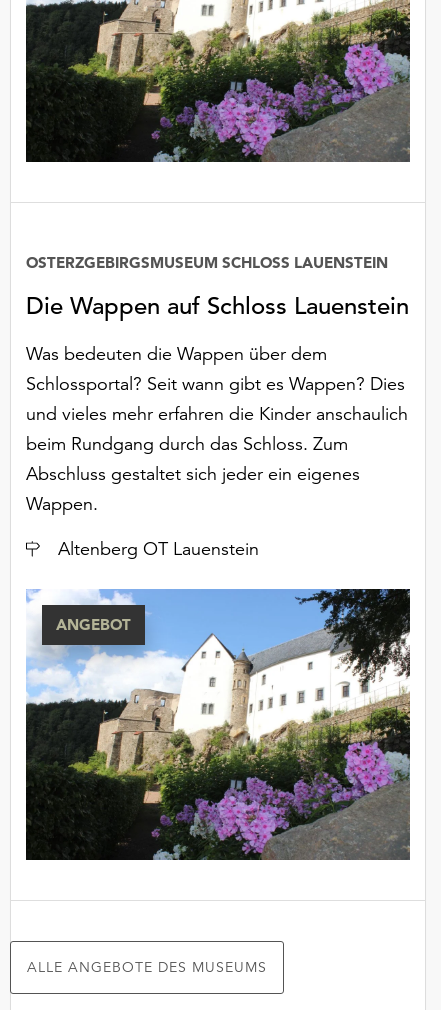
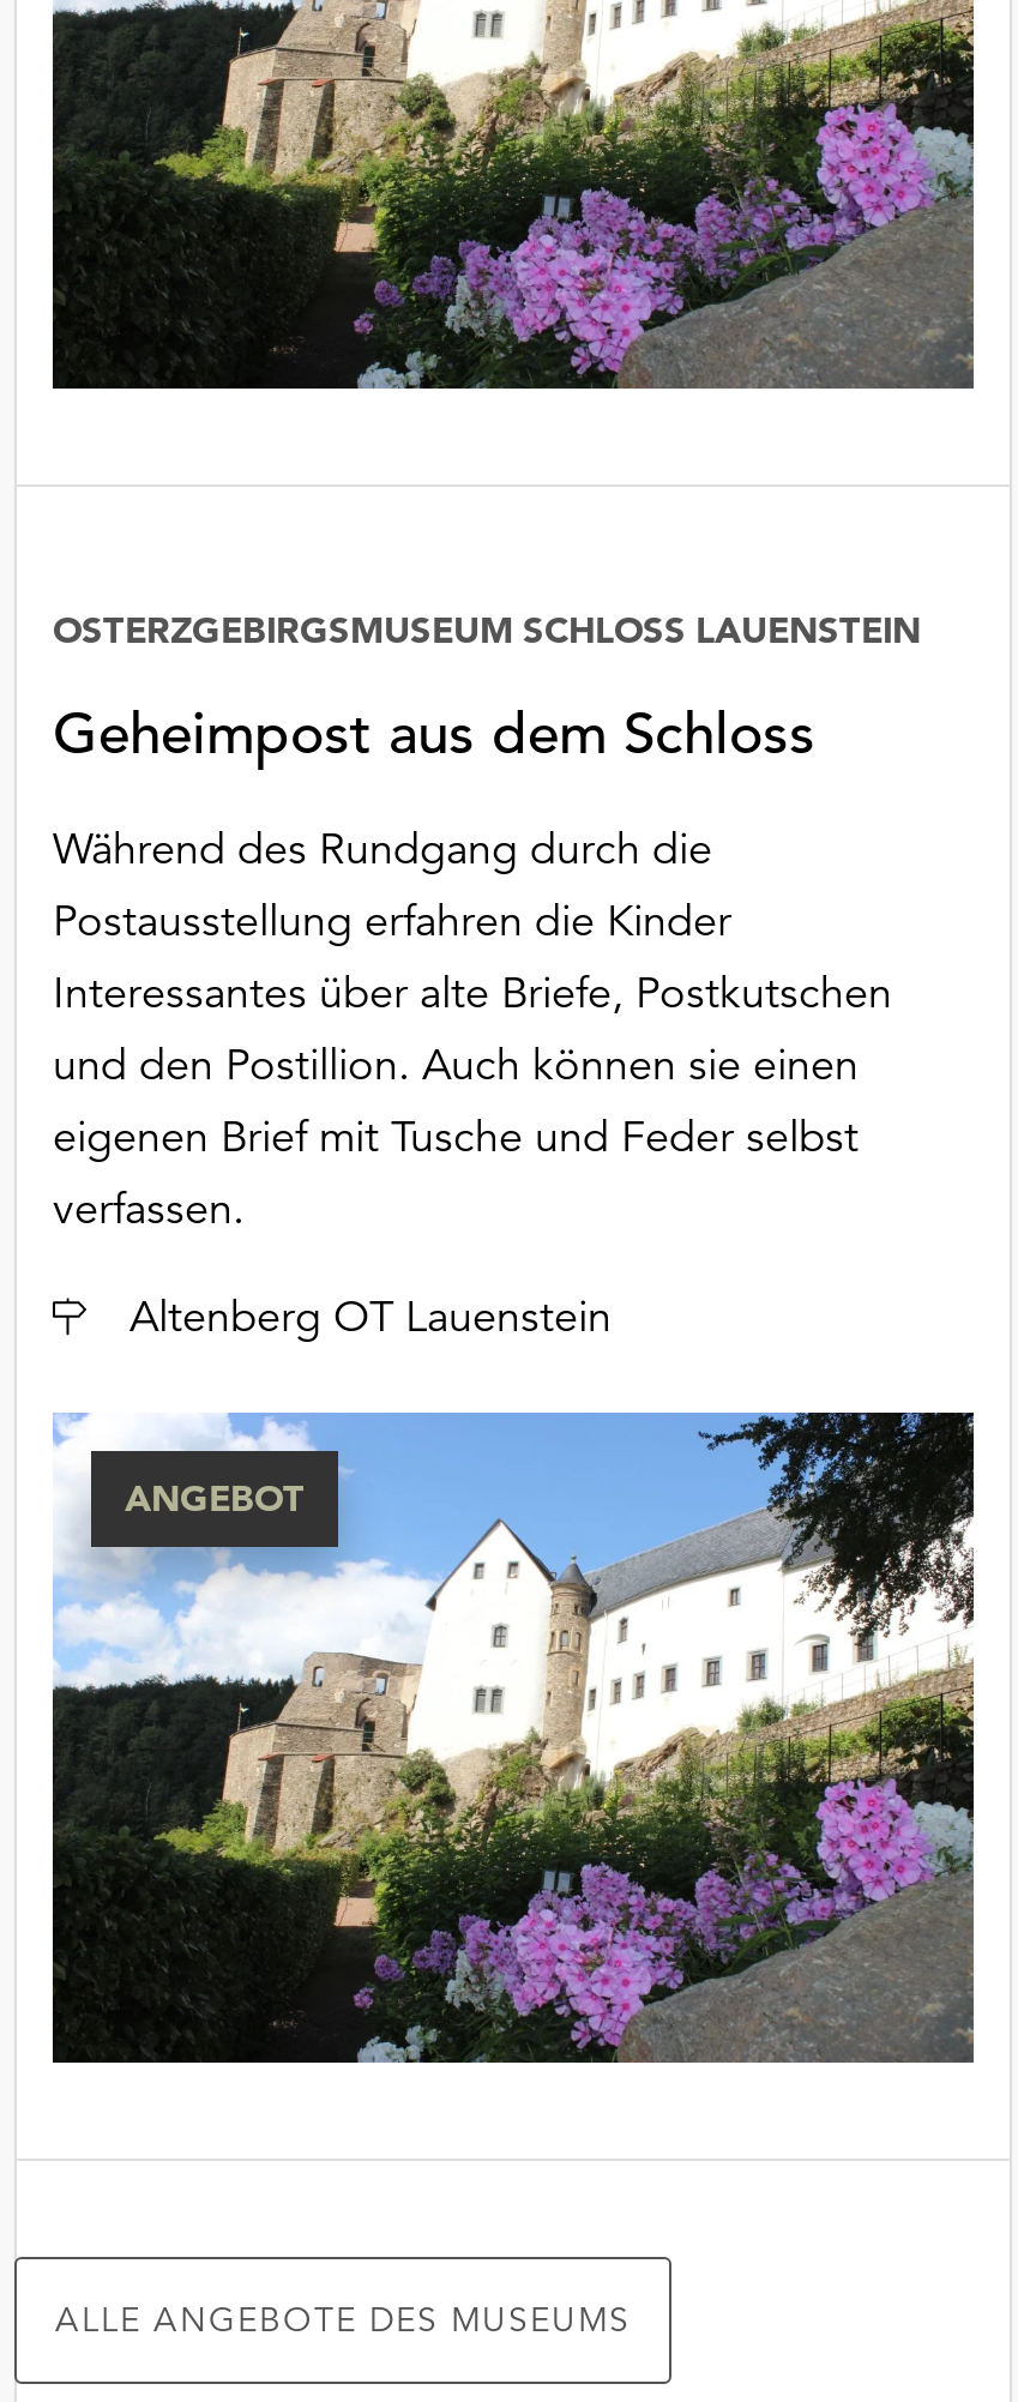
[26,290,409,320] Die Wappen auf Schloss Lauenstein -> [53,697,815,769] Geheimpost aus dem Schloss
[26,341,408,514] Was bedeuten die Wappen über dem | Schlossportal? Seit wann gibt es Wappen? Dies | und vieles mehr erfahren die Kinder anschaulich | beim Rundgang durch das Schloss. Zum | Abschluss gestaltet sich jeder ein eigenes | Wappen. -> [53,819,892,1234] Während des Rundgang durch die | Postausstellung erfahren die Kinder | Interessantes über alte Briefe, Postkutschen | und den Postillion. Auch können sie einen | eigenen Brief mit Tusche und Feder selbst | verfassen.

